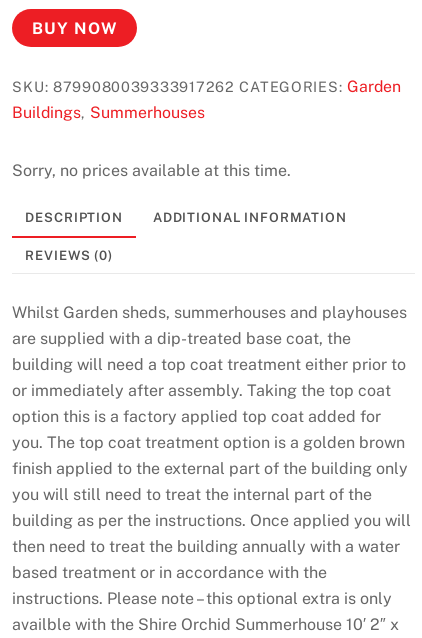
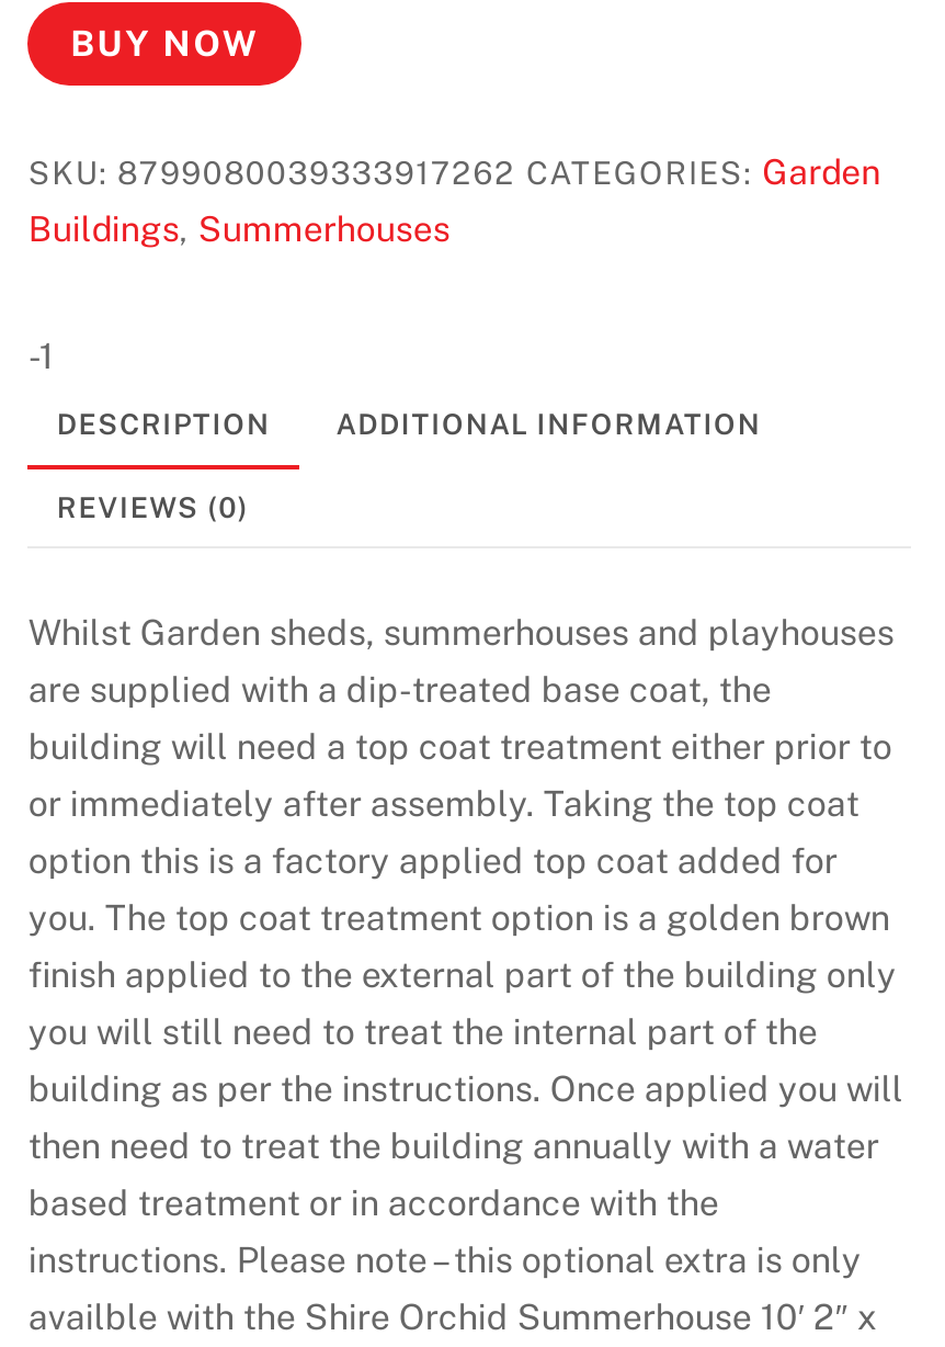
[12,161,291,180] Sorry, no prices available at this time. -> [28,335,55,377] -1

